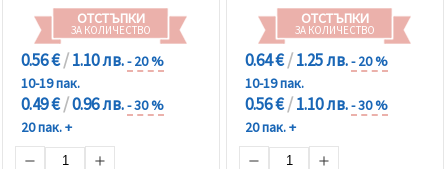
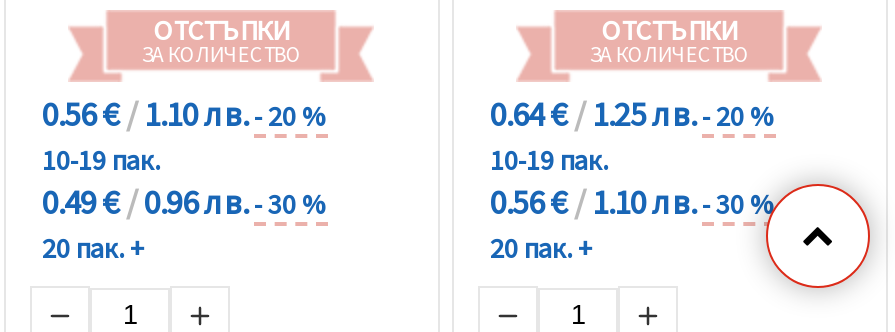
none -> [758,176,878,296] [image]

